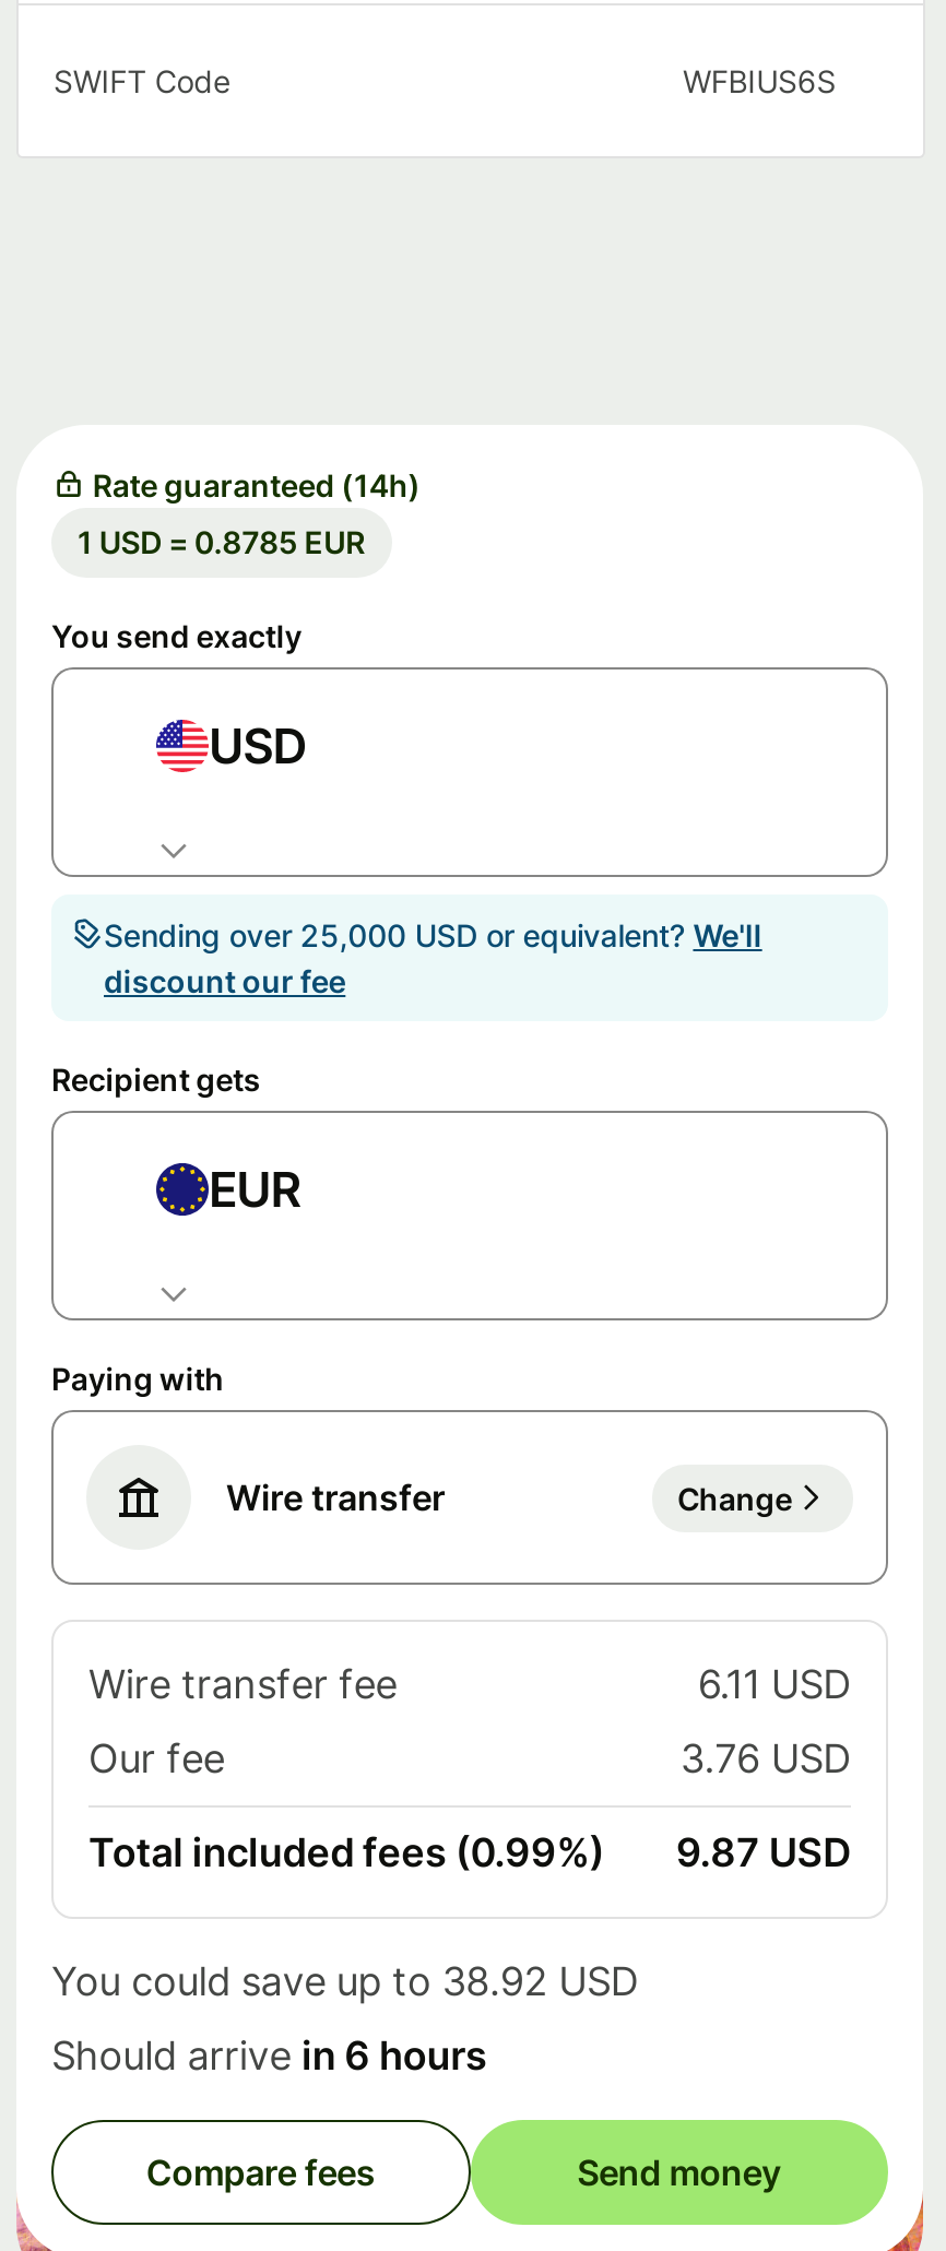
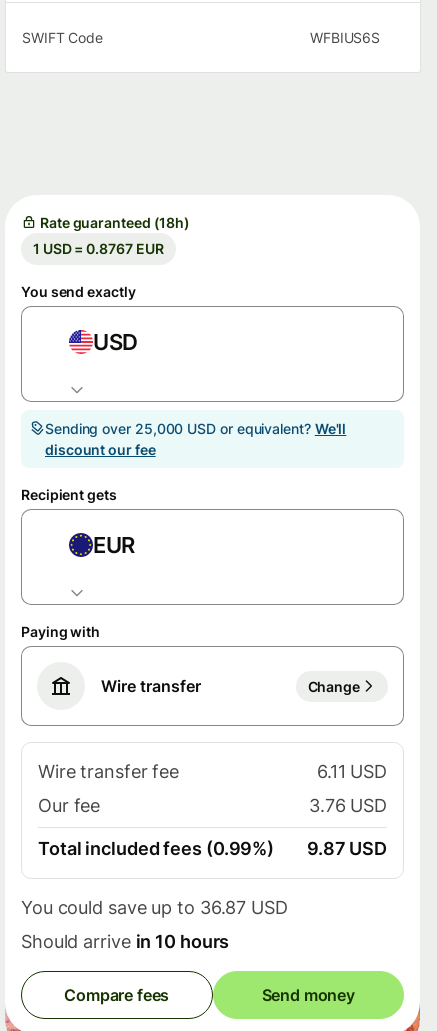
[93,465,421,502] Rate guaranteed (14h) -> [40,213,190,230] Rate guaranteed (18h)
[78,523,365,560] 1 USD = 0.8785 EUR -> [33,240,163,257] 1 USD = 0.8767 EUR
[51,1958,639,2004] You could save up to 38.92 USD -> [21,897,288,918] You could save up to 36.87 USD
[51,2033,487,2078] Should arrive in 6 hours -> [21,931,229,952] Should arrive in 10 hours

